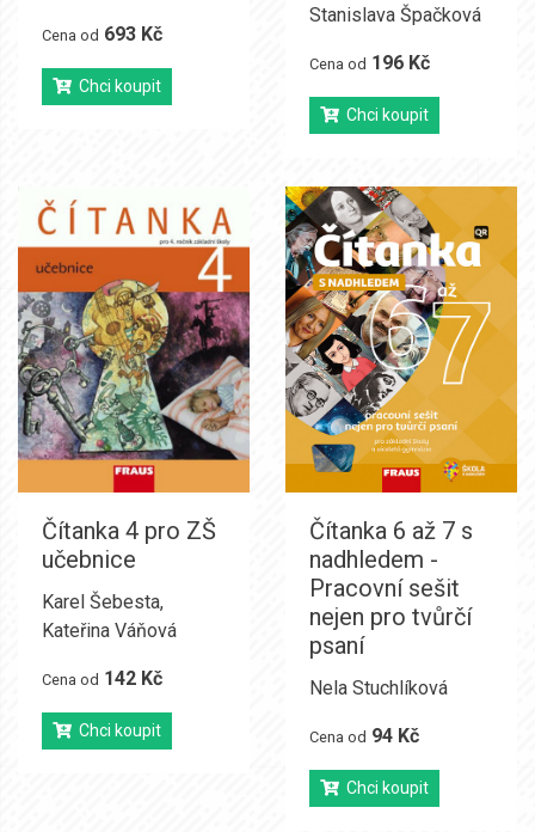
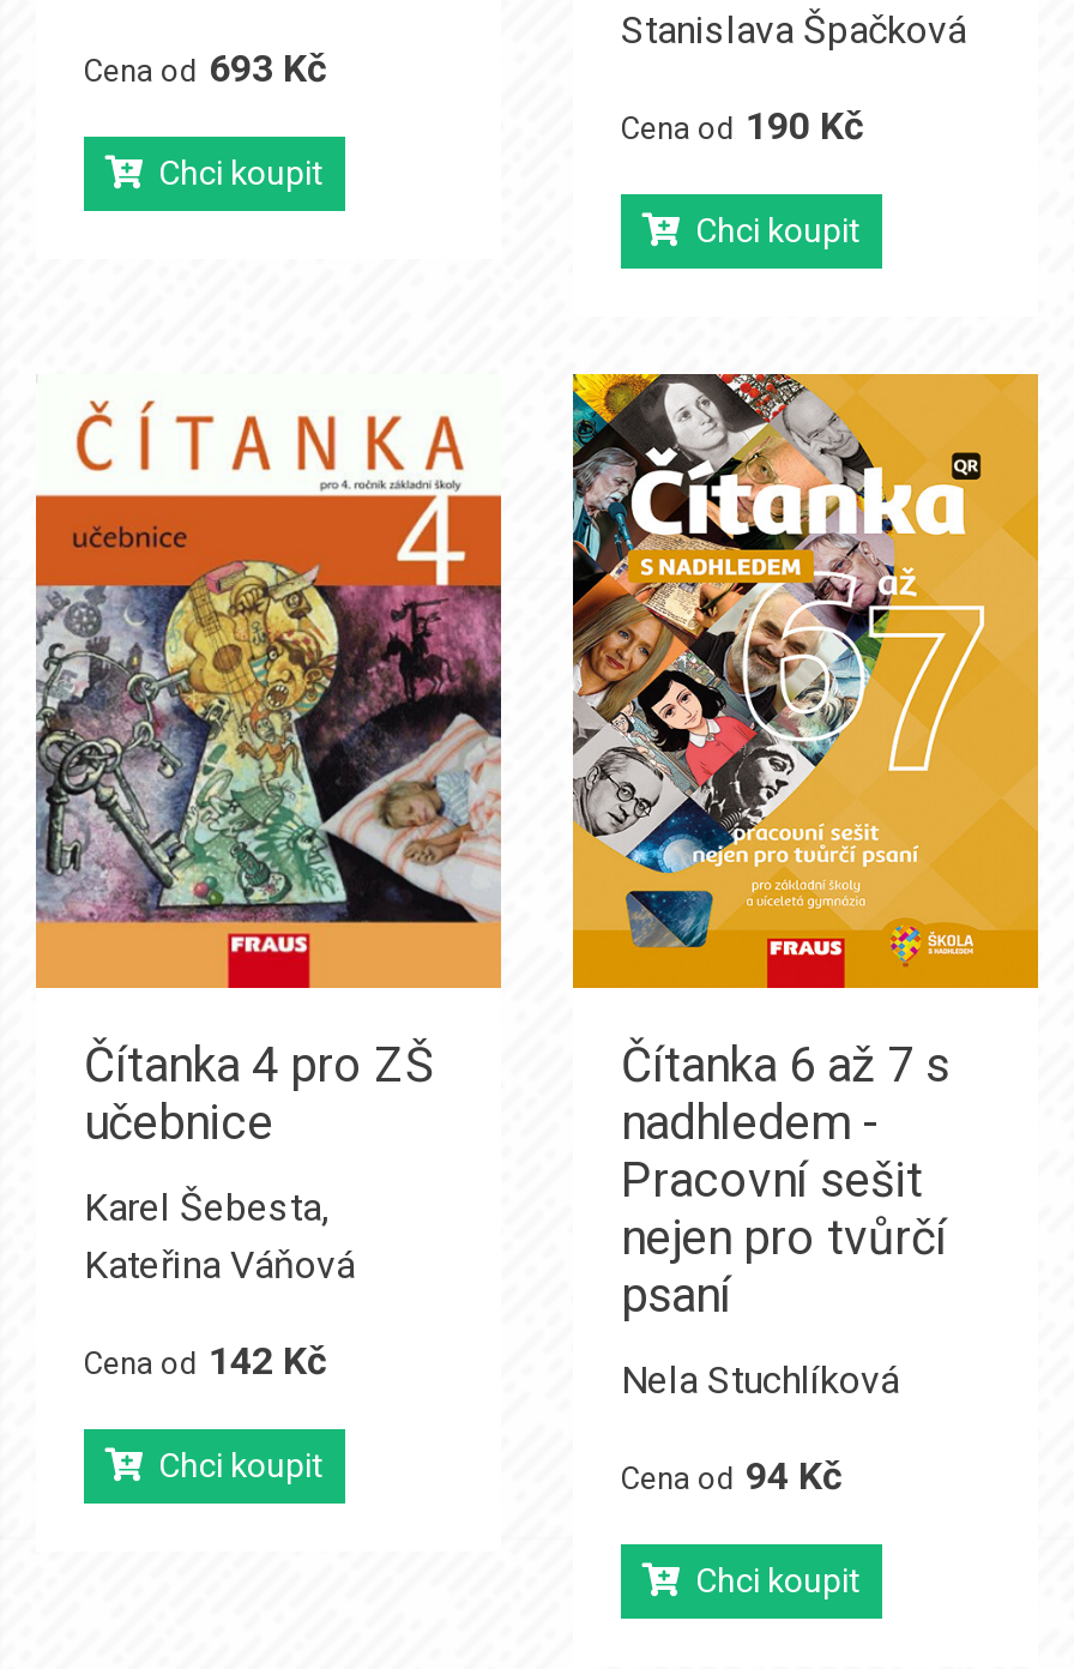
[309,51,430,74] Cena od 196 Kč -> [621,103,863,149] Cena od 190 Kč

